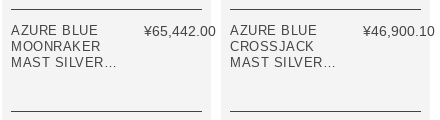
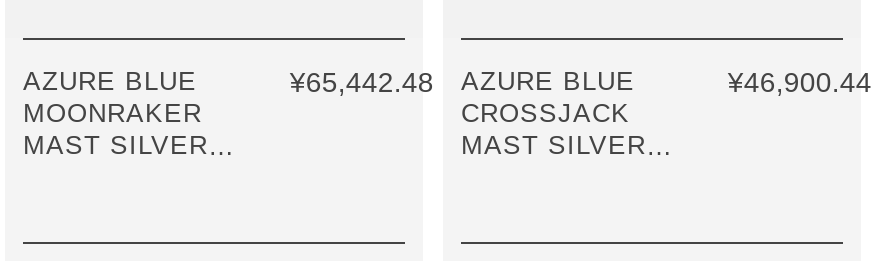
[144,23,317,39] ¥65,442.00 AZURE BLUE -> [290,66,635,98] ¥65,442.48 AZURE BLUE
[363,23,435,39] ¥46,900.10 -> [728,66,872,98] ¥46,900.44

